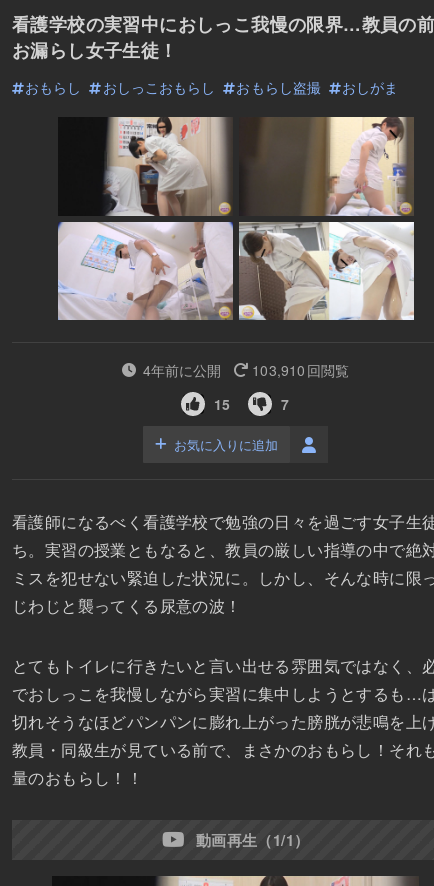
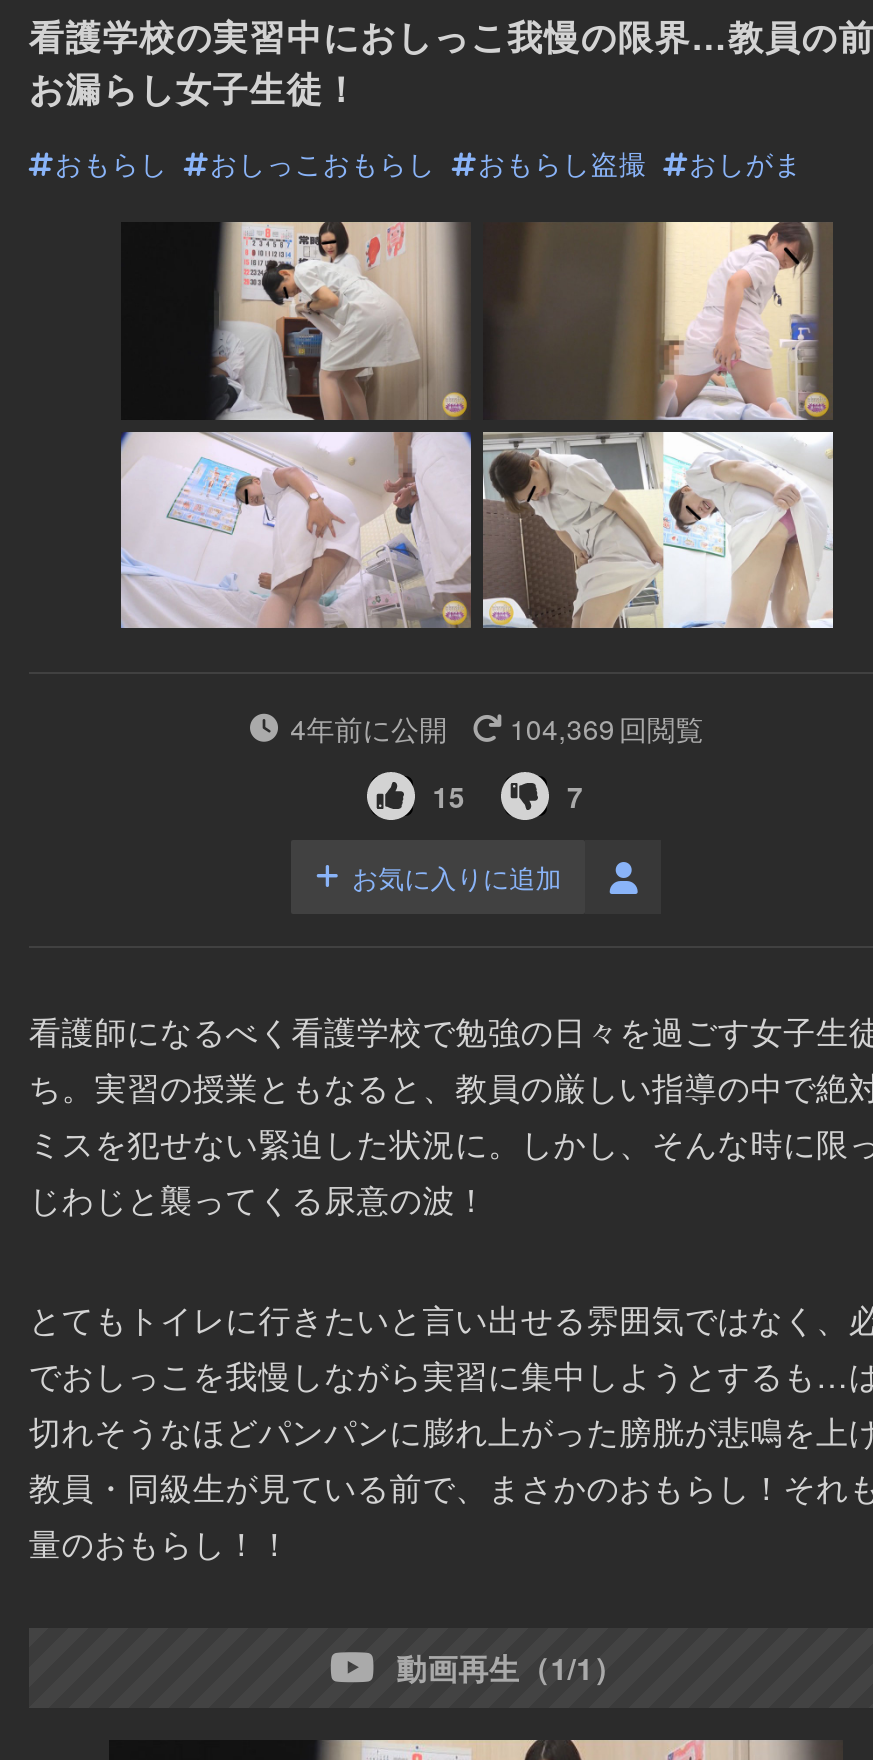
[143,360,349,380] 4年前に公開 103,910 回閲覧 -> [290,708,704,748] 4年前に公開 104,369 回閲覧

